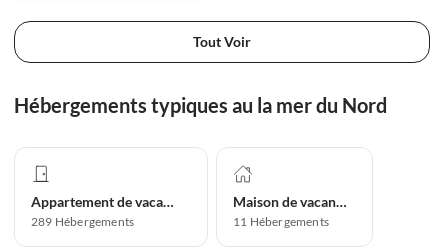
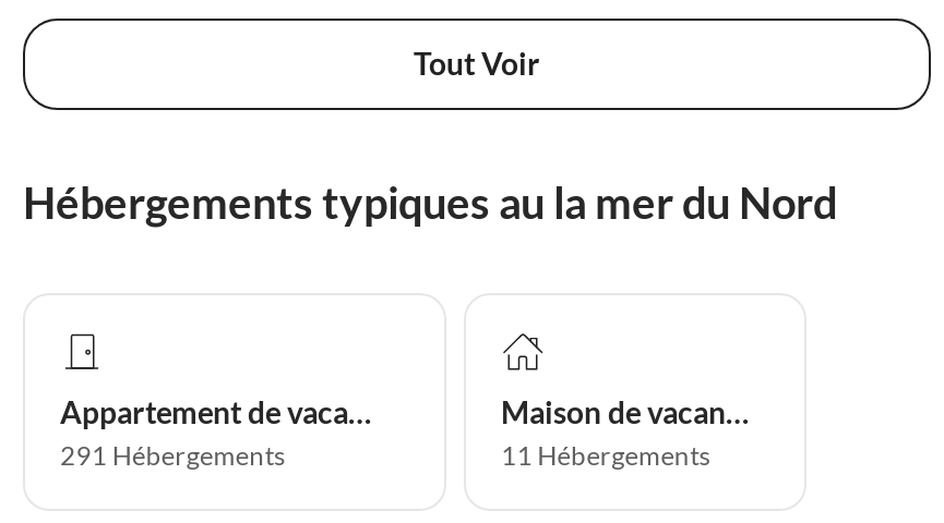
[31,214,134,229] 289 Hébergements -> [60,438,285,471] 291 Hébergements

